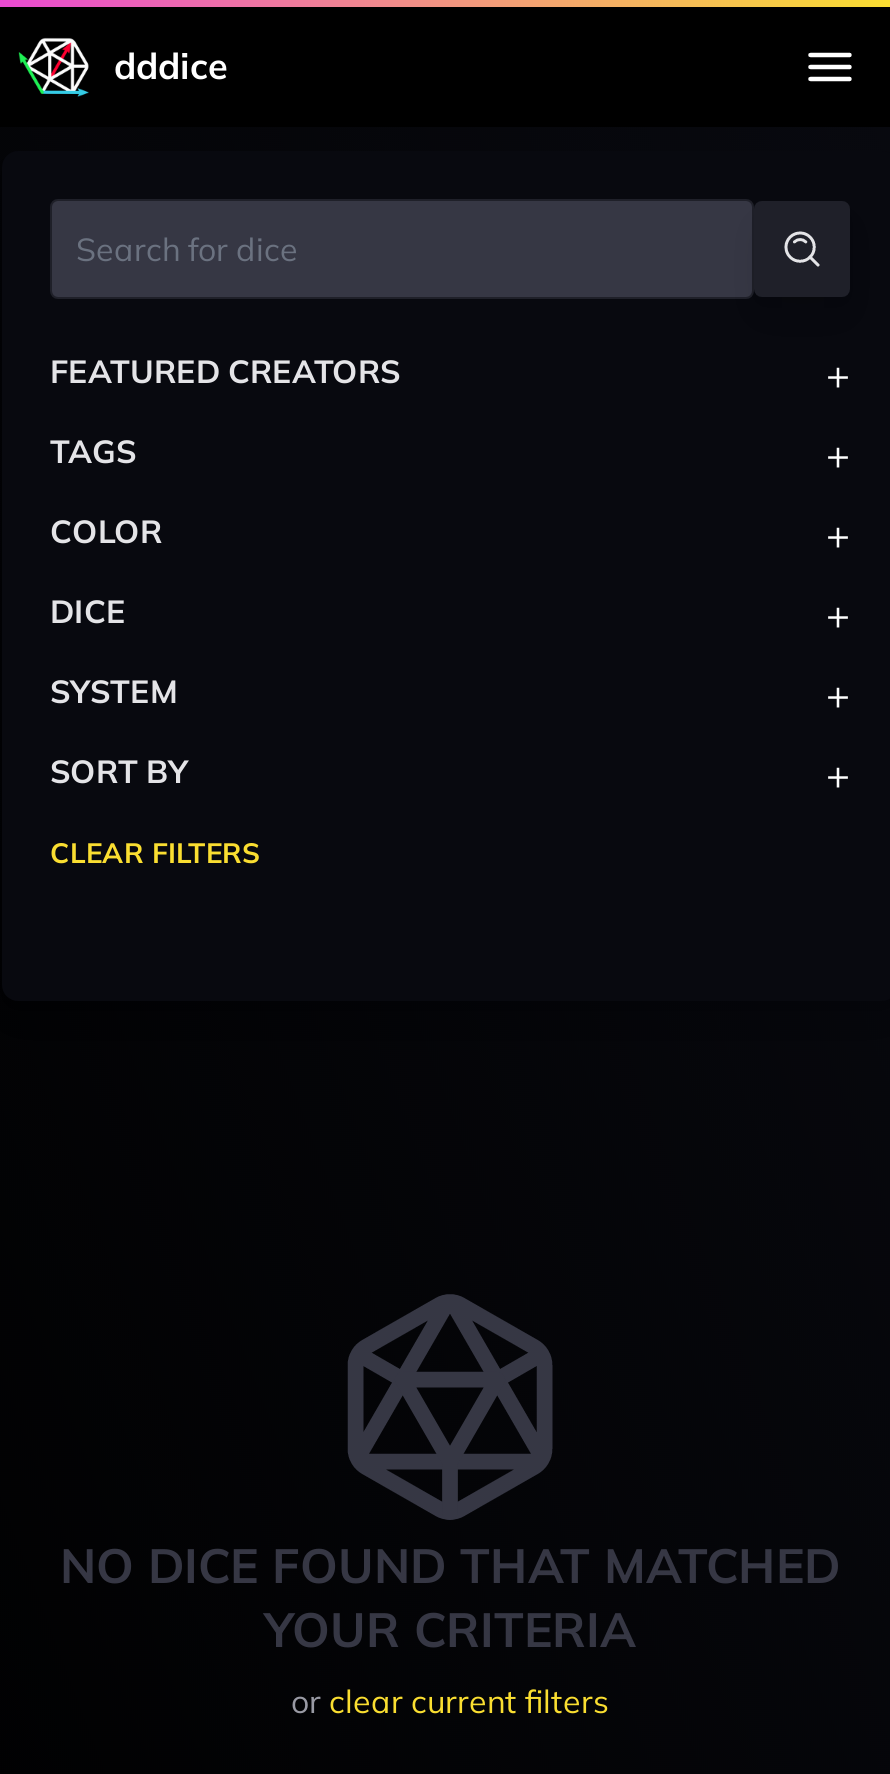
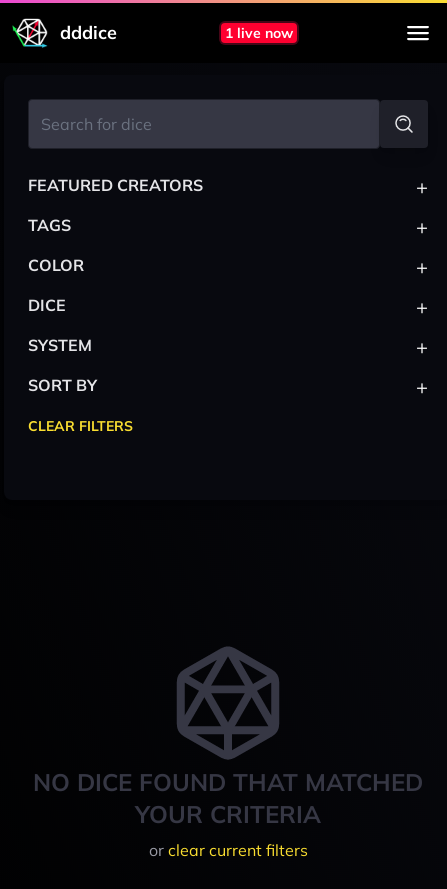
none -> [224,24,292,42] 1 live now

